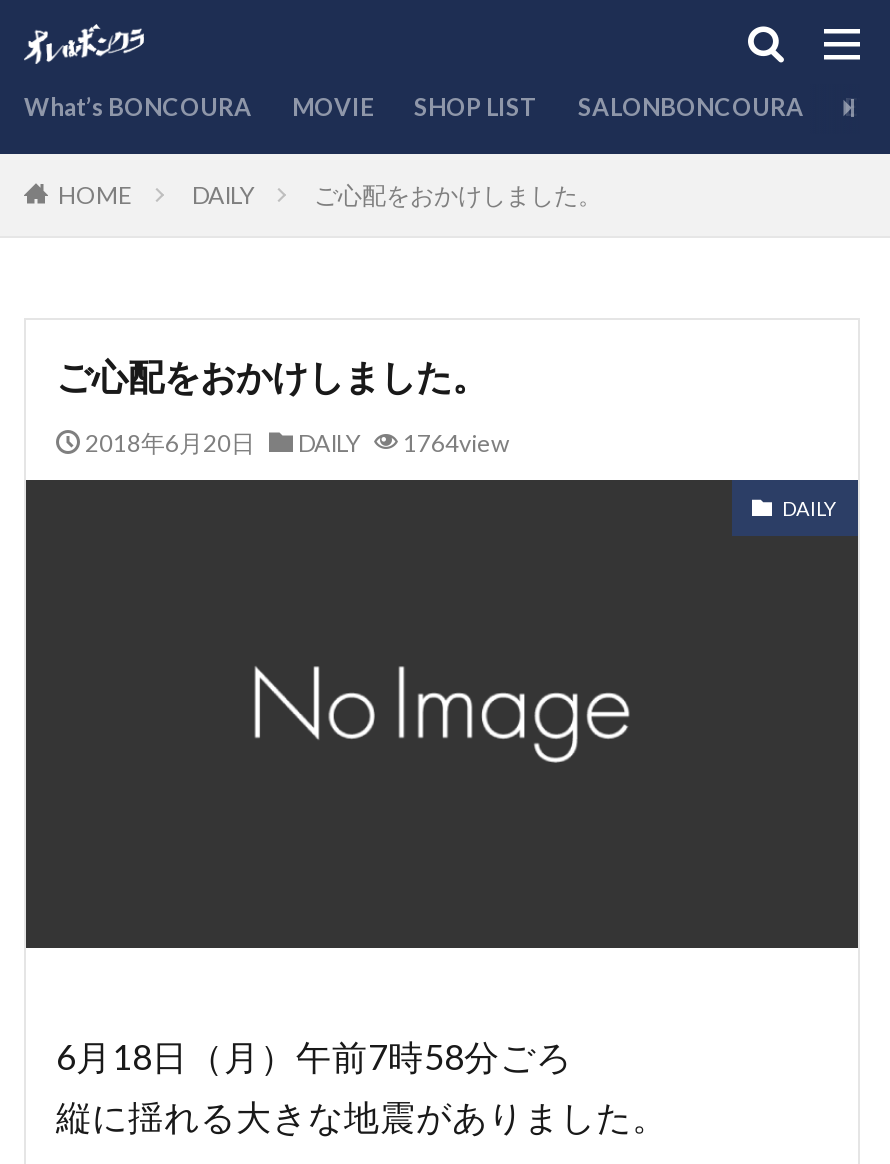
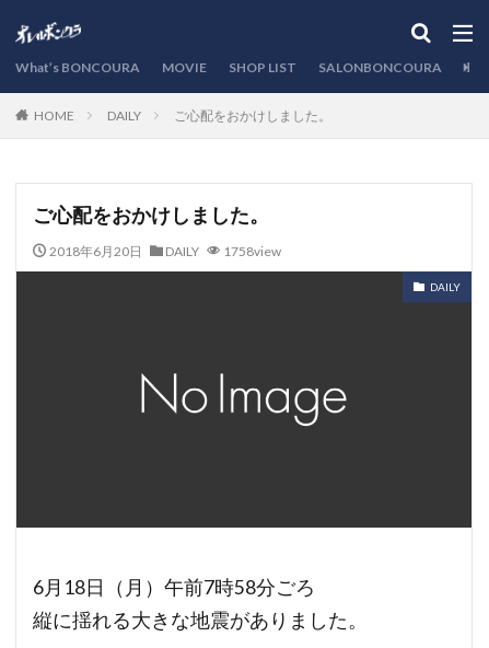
[85,430,509,454] 2018年6月20日 DAILY 1764view -> [49,244,281,257] 2018年6月20日 DAILY 1758view

